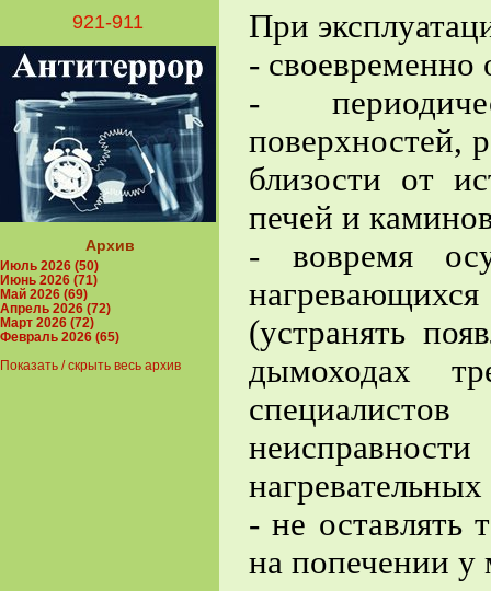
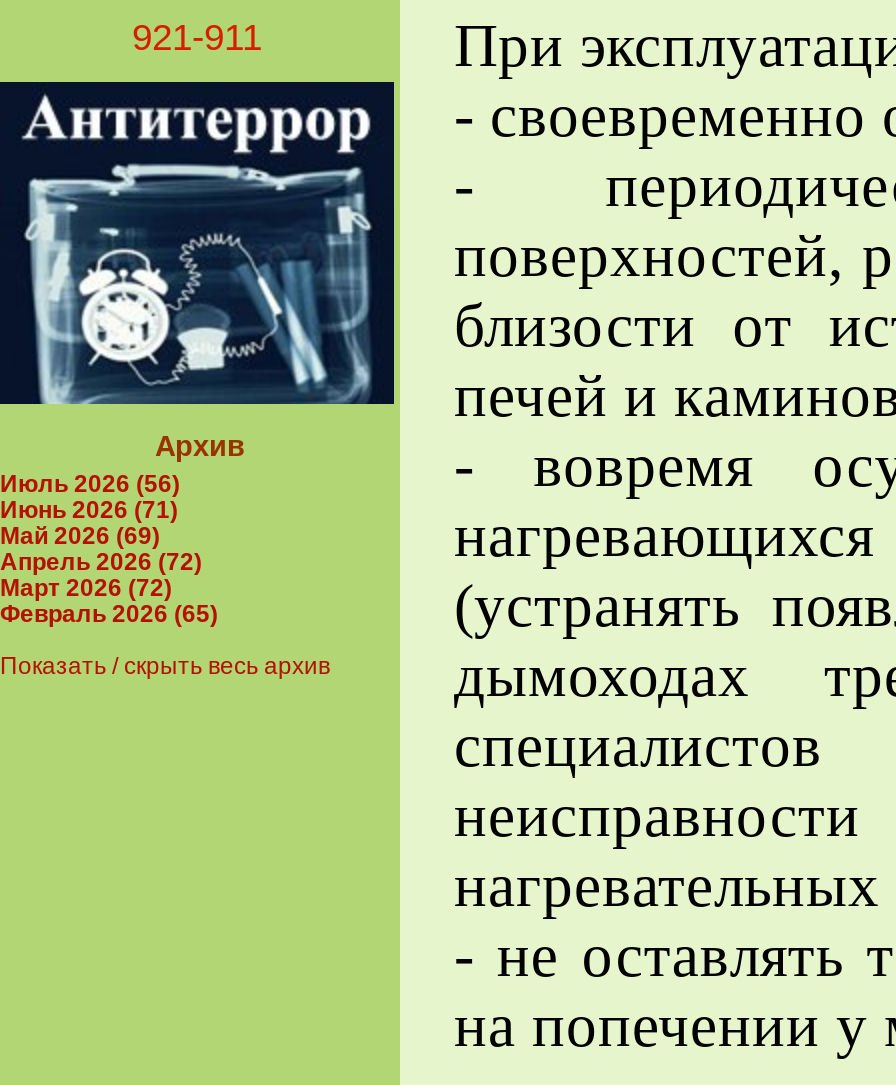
[0,259,99,274] Июль 2026 (50) -> [0,471,180,499] Июль 2026 (56)

